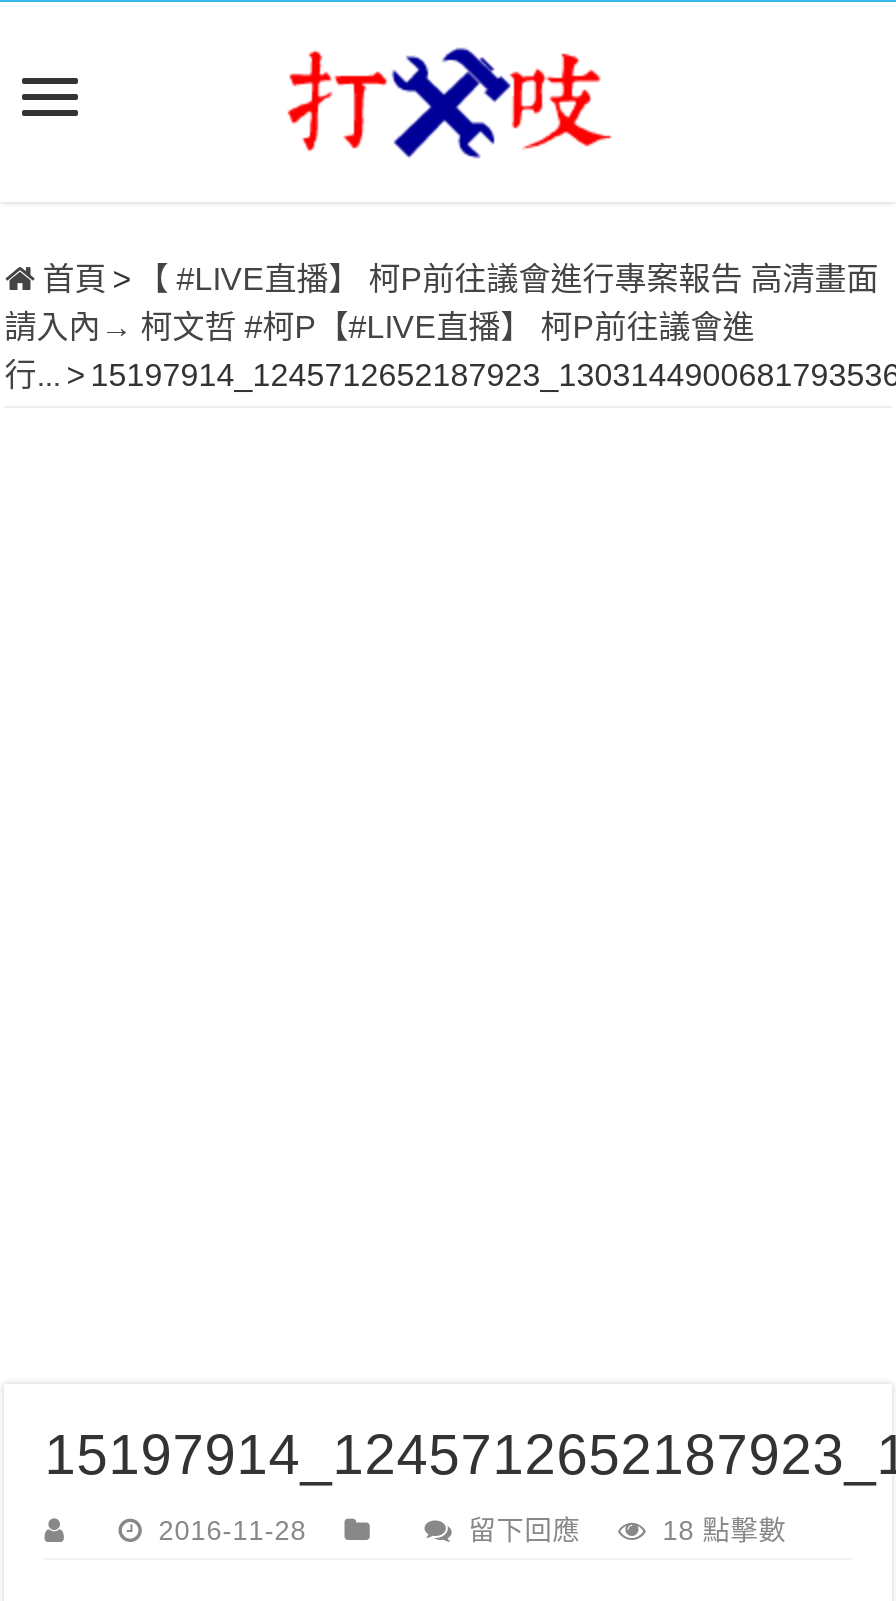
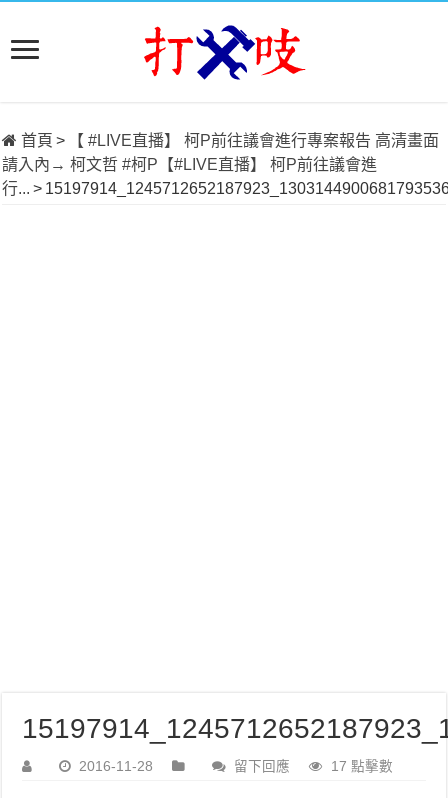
[662,1516,786,1546] 18 點擊數 -> [331,759,393,774] 17 點擊數

